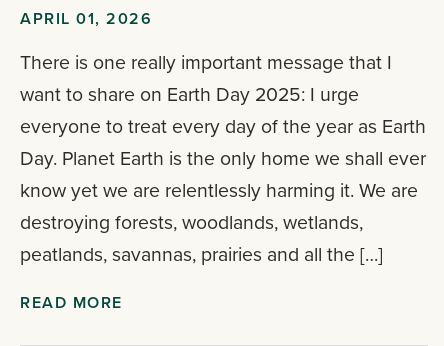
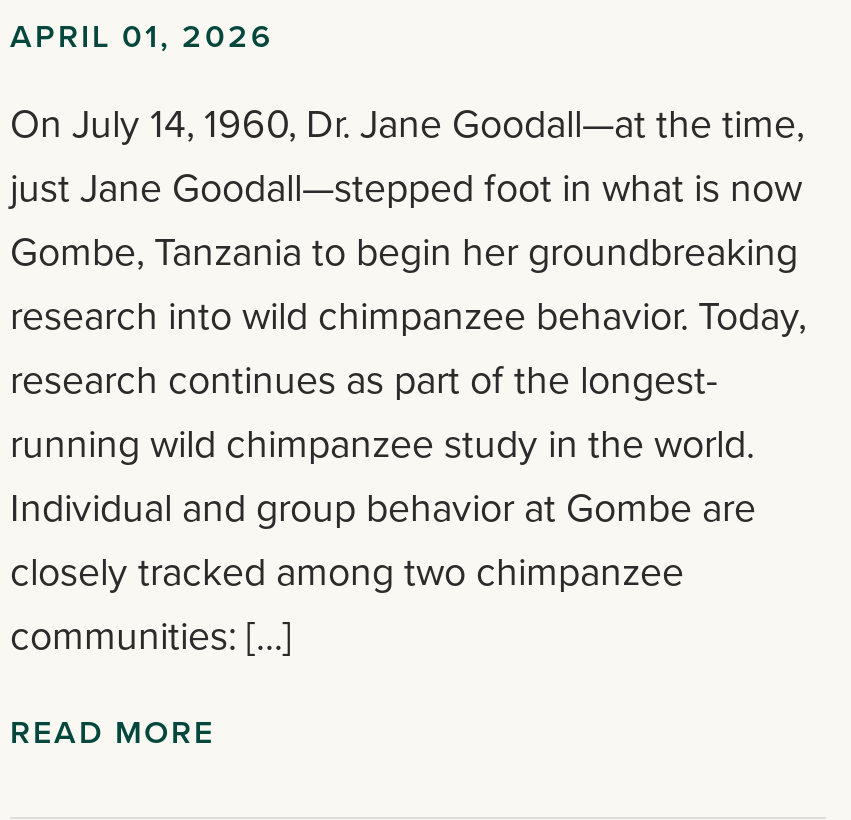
[20,48,426,267] There is one really important message that I | want to share on Earth Day 2025: I urge | everyone to treat every day of the year as Earth | Day. Planet Earth is the only home we shall ever | know yet we are relentlessly harming it. We are | destroying forests, woodlands, wetlands, | peatlands, savannas, prairies and all the […] -> [10,95,806,661] On July 14, 1960, Dr. Jane Goodall—at the time, | just Jane Goodall—stepped foot in what is now | Gombe, Tanzania to begin her groundbreaking | research into wild chimpanzee behavior. Today, | research continues as part of the longest- | running wild chimpanzee study in the world. | Individual and group behavior at Gombe are | closely tracked among two chimpanzee | communities: […]

